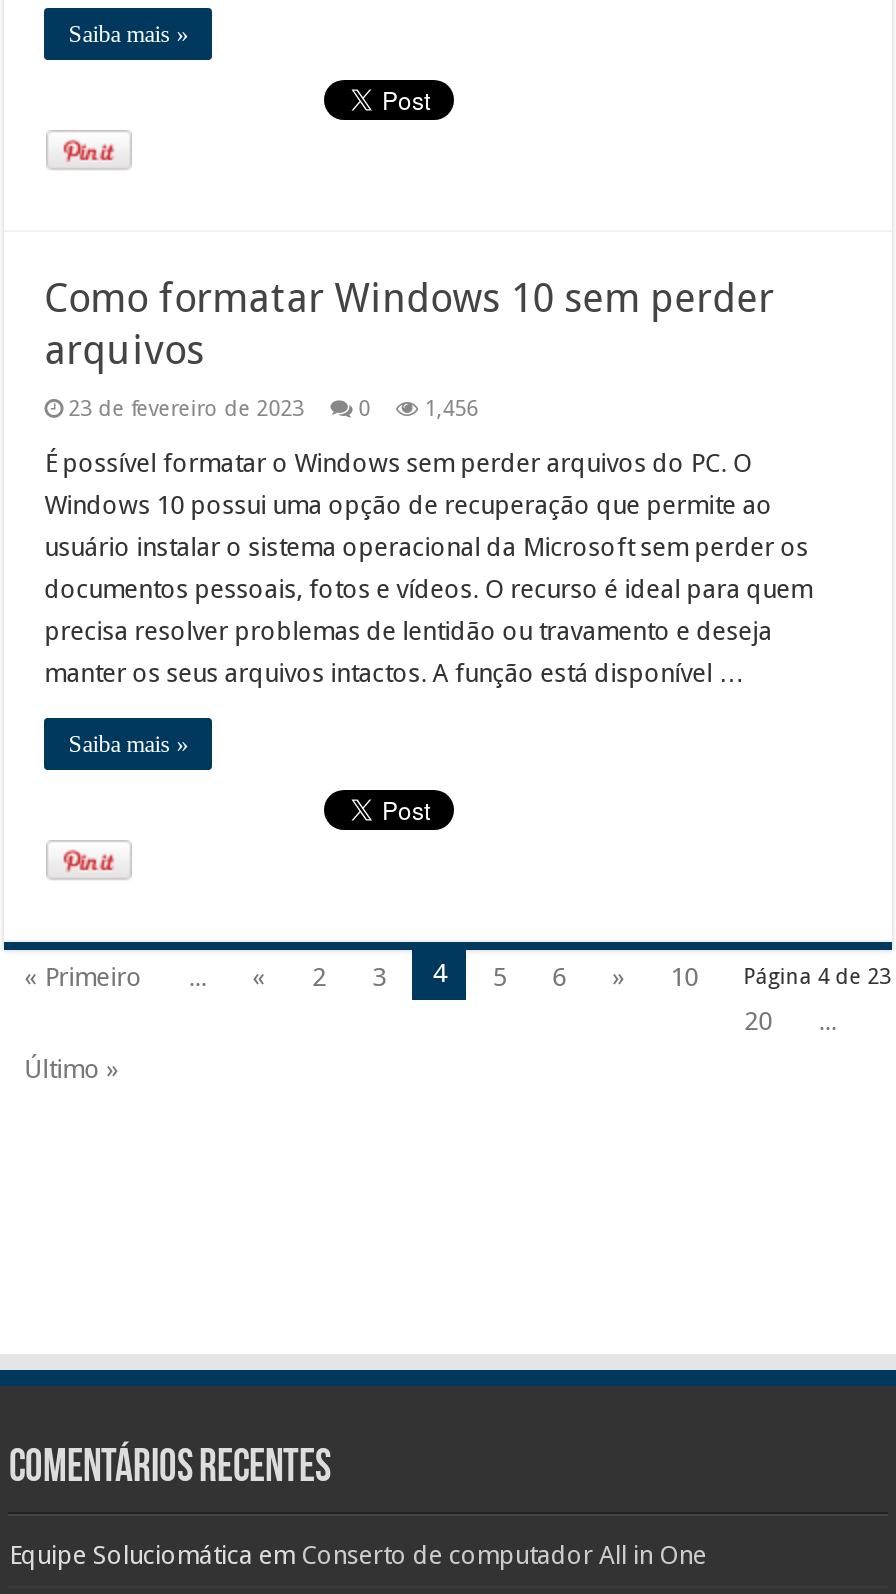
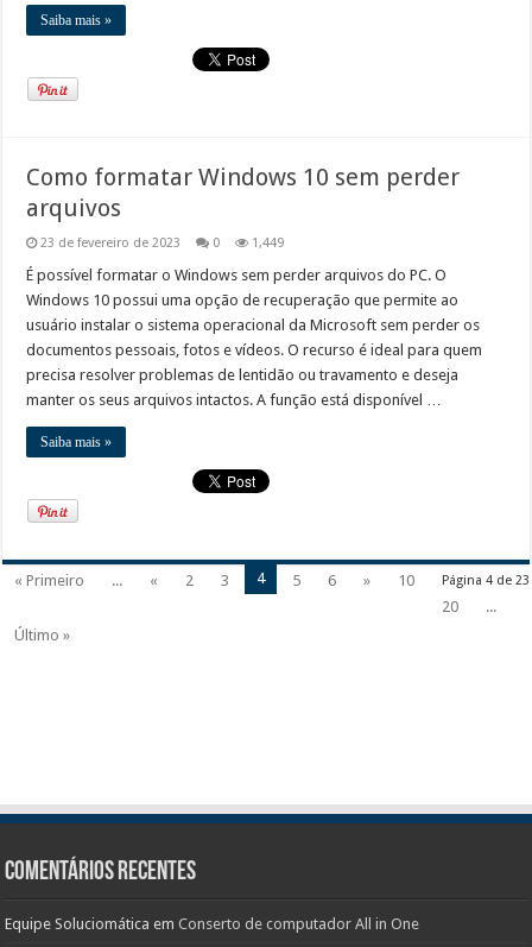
[424,396,478,422] 1,456 -> [252,235,284,250] 1,449

